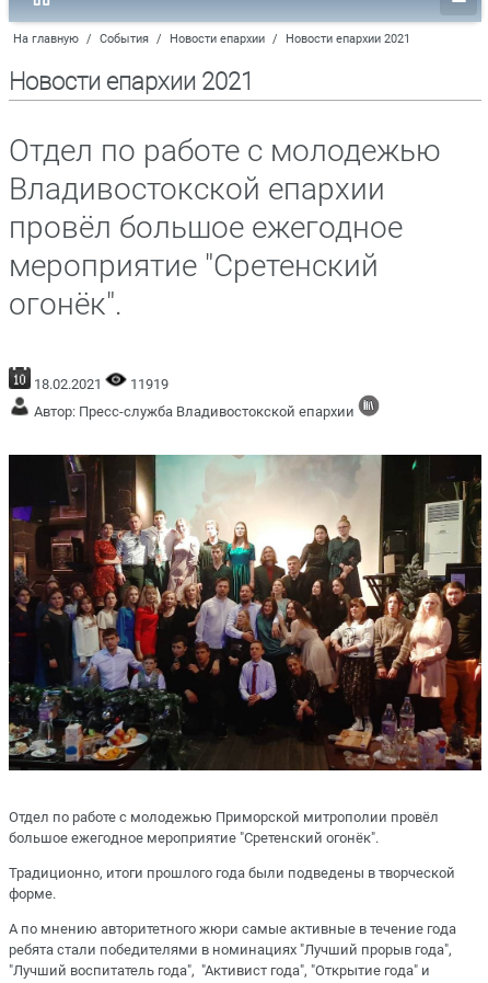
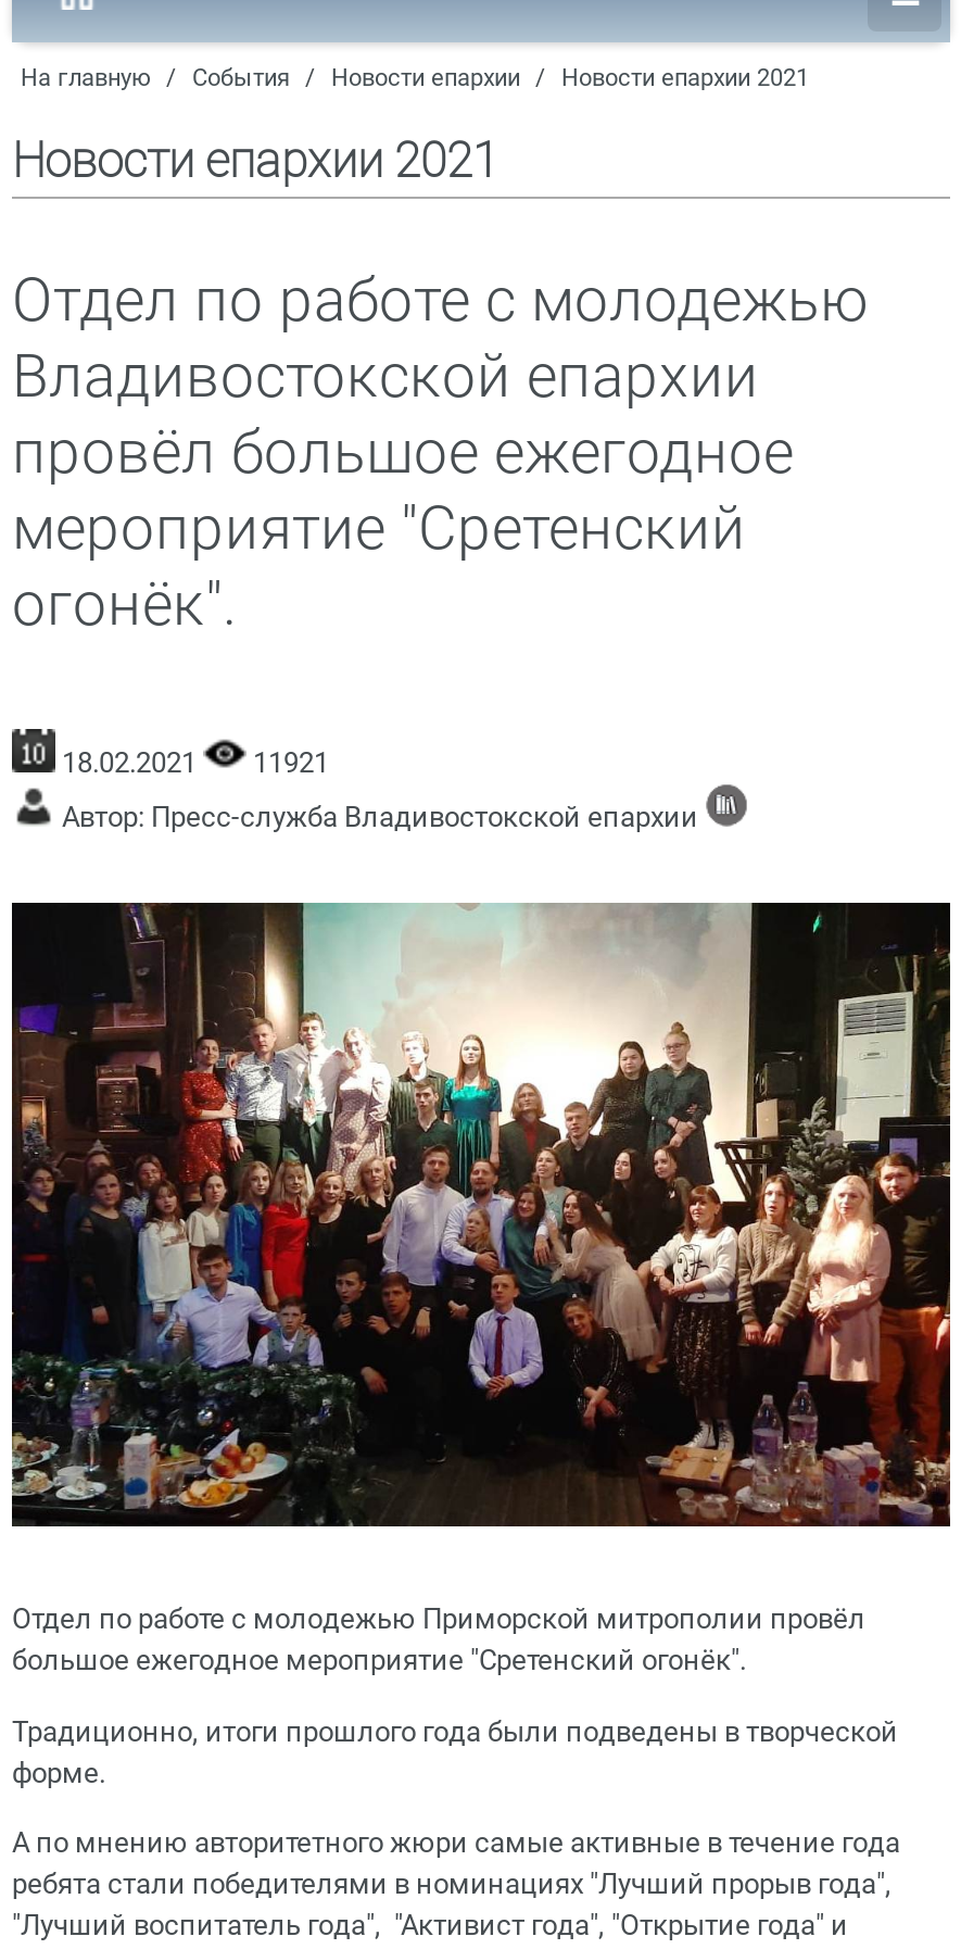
[31,376,169,392] 18.02.2021 11919 -> [55,745,329,778] 18.02.2021 11921

